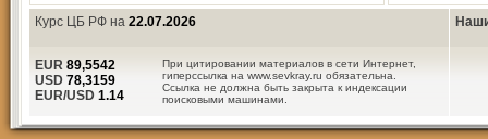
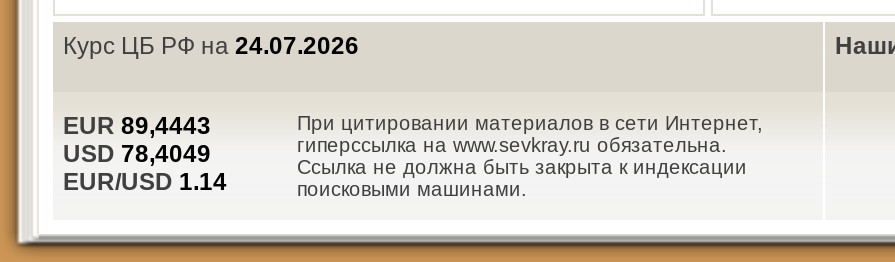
[35,14,196,29] Курс ЦБ РФ на 22.07.2026 -> [63,32,359,60] Курс ЦБ РФ на 24.07.2026
[35,58,115,73] EUR 89,5542 -> [63,112,211,140] EUR 89,4443
[35,73,115,88] USD 78,3159 -> [63,140,211,168] USD 78,4049

